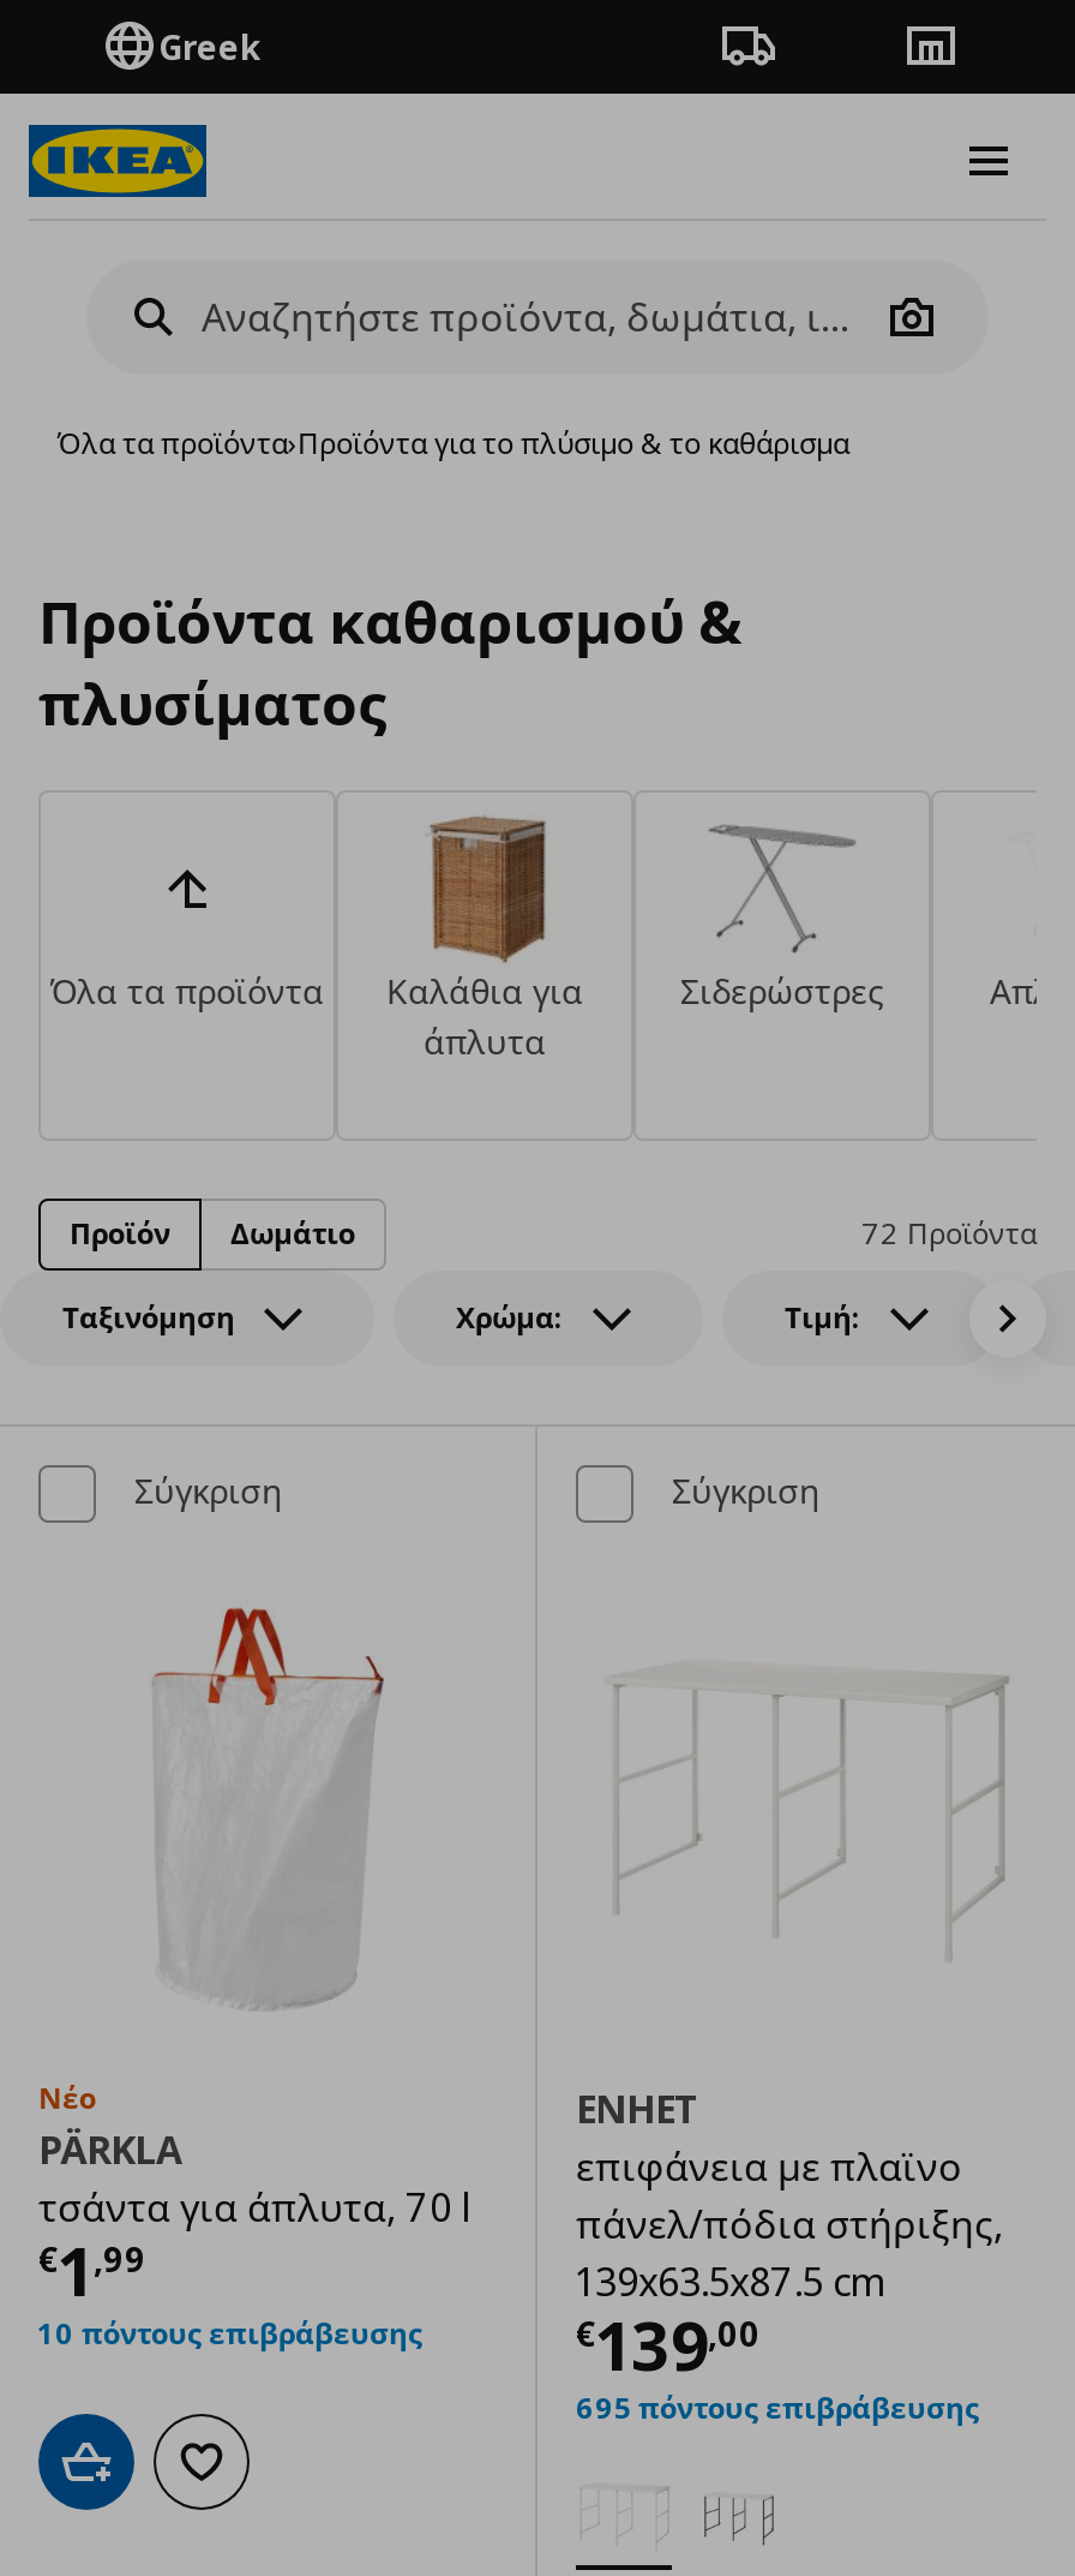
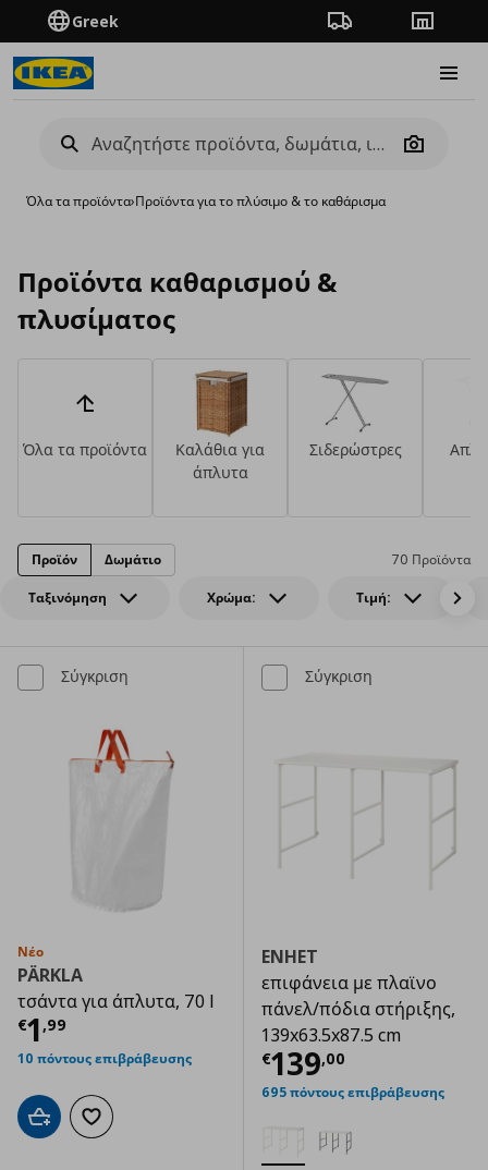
[861,1212,1037,1253] 72 Προϊόντα -> [391,550,471,568] 70 Προϊόντα

